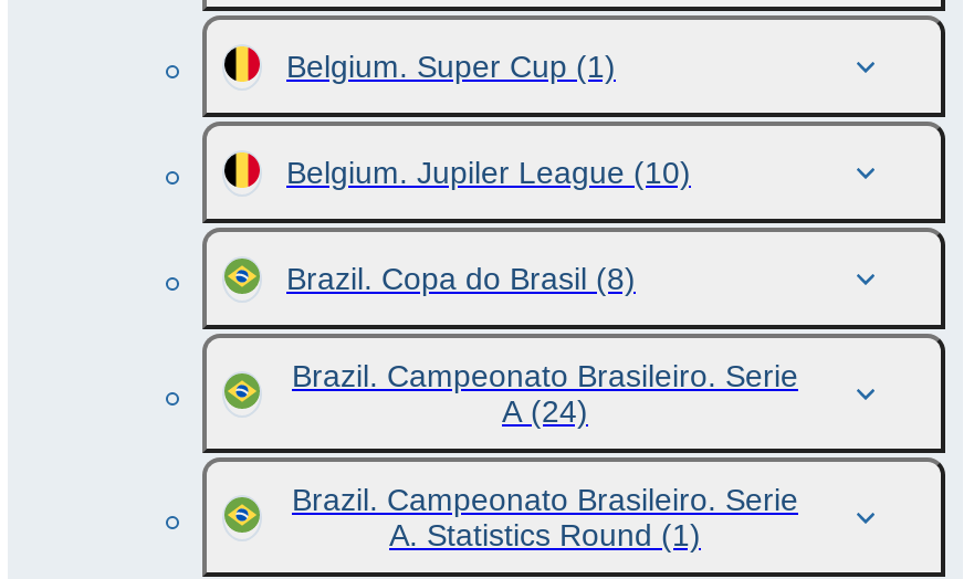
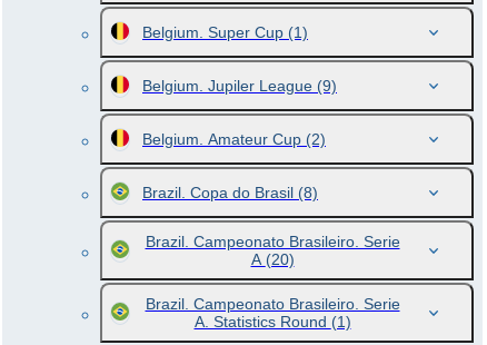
[286,155,691,190] Belgium. Jupiler League (10) -> [142,77,337,148] Belgium. Jupiler League (9) | Belgium. Amateur Cup (2)
[502,393,588,429] A (24) -> [251,250,294,268] A (20)

